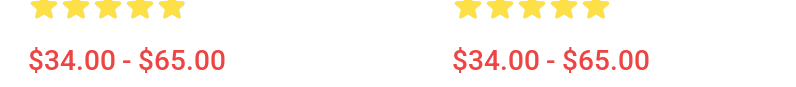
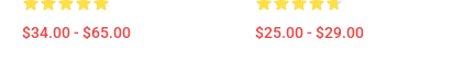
[452,44,650,76] $34.00 - $65.00 -> [255,24,364,41] $25.00 - $29.00

